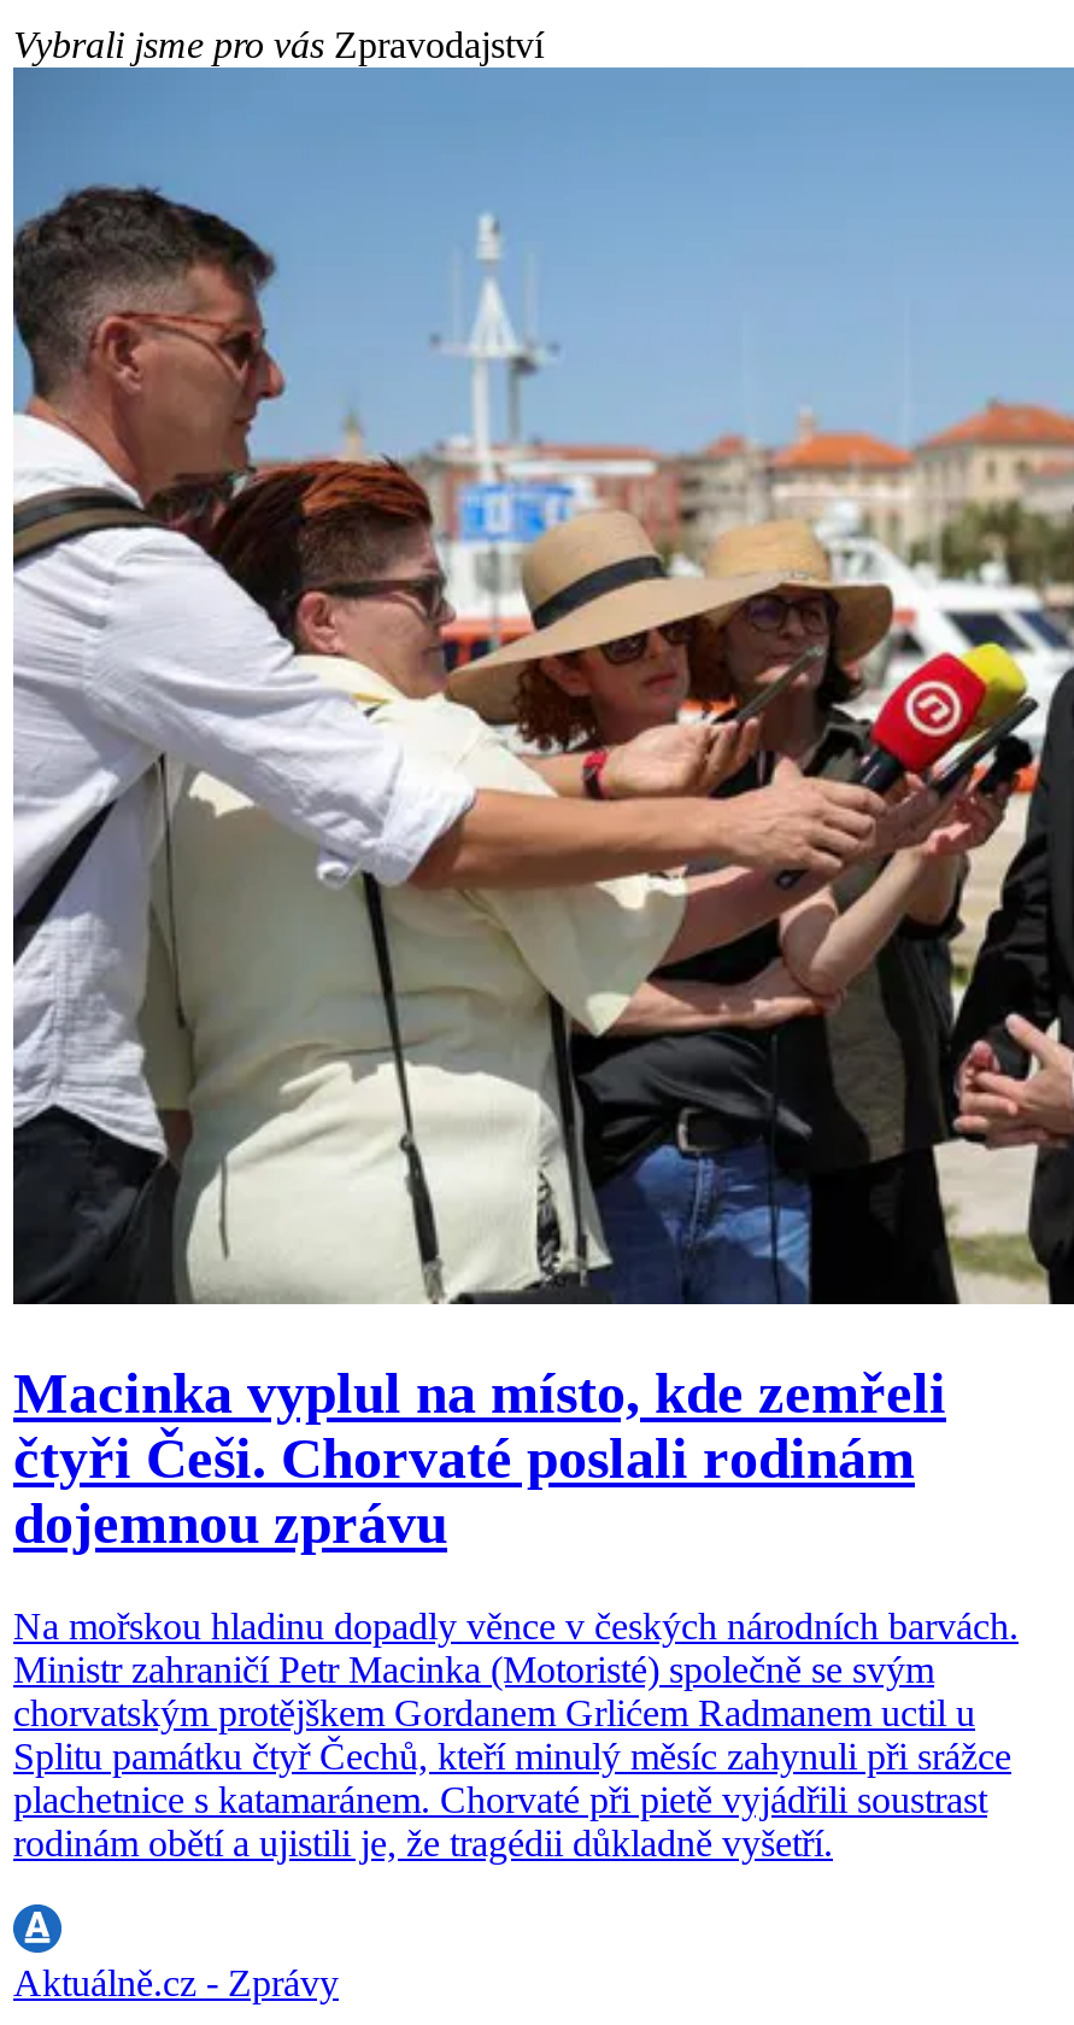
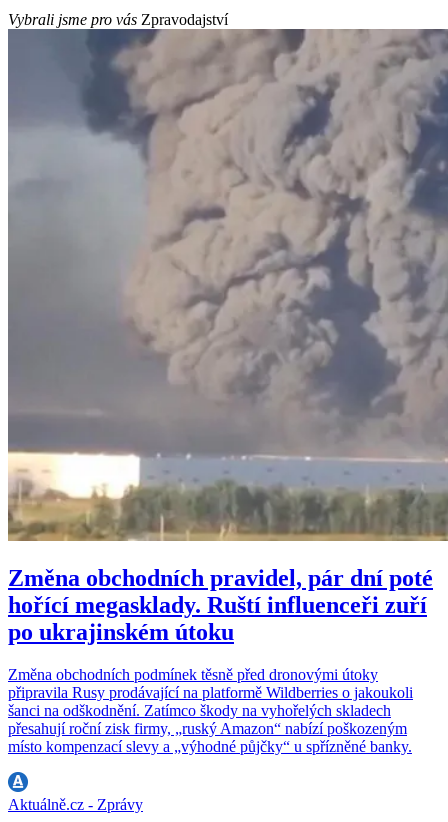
[11,66,1067,1554] [image] | Macinka vyplul na místo, kde zemřeli | čtyři Češi. Chorvaté poslali rodinám | dojemnou zprávu -> [7,28,445,645] [image] | Změna obchodních pravidel, pár dní poté | hořící megasklady. Ruští influenceři zuří | po ukrajinském útoku
[13,1605,1019,1863] Na mořskou hladinu dopadly věnce v českých národních barvách. | Ministr zahraničí Petr Macinka (Motoristé) společně se svým | chorvatským protějškem Gordanem Grlićem Radmanem uctil u | Splitu památku čtyř Čechů, kteří minulý měsíc zahynuli při srážce | plachetnice s katamaránem. Chorvaté při pietě vyjádřili soustrast | rodinám obětí a ujistili je, že tragédii důkladně vyšetří. -> [8,666,413,755] Změna obchodních podmínek těsně před dronovými útoky | připravila Rusy prodávající na platformě Wildberries o jakoukoli | šanci na odškodnění. Zatímco škody na vyhořelých skladech | přesahují roční zisk firmy, „ruský Amazon“ nabízí poškozeným | místo kompenzací slevy a „výhodné půjčky“ u spřízněné banky.

